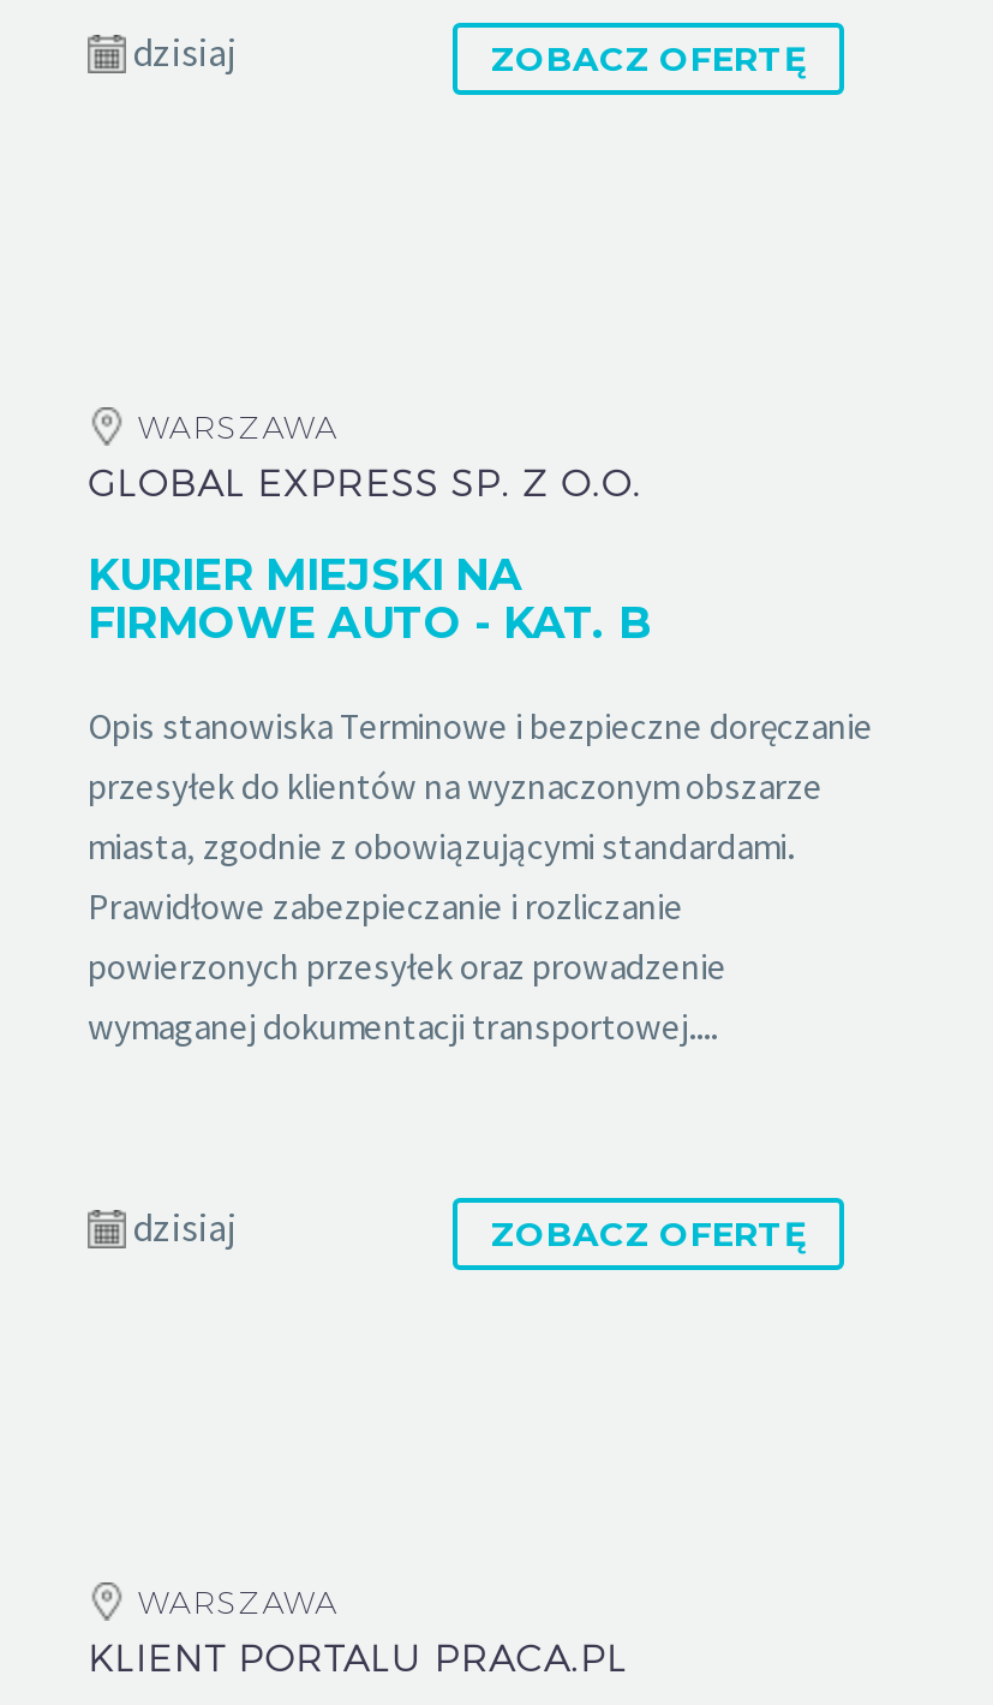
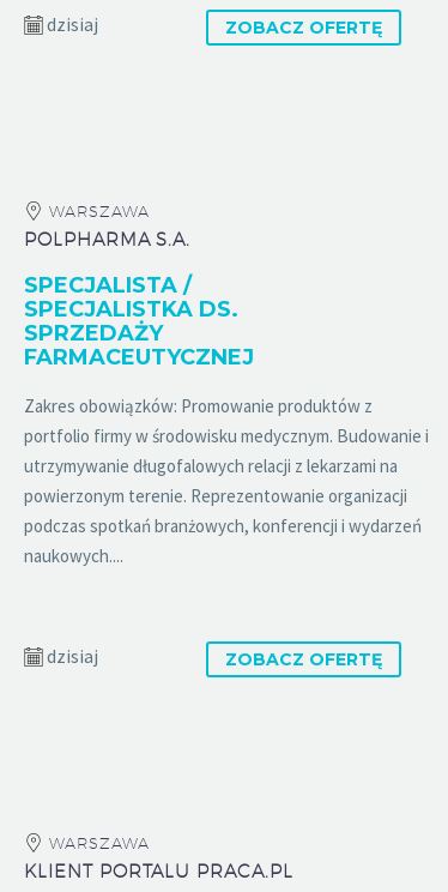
[88,463,642,504] GLOBAL EXPRESS SP. Z O.O. -> [24,229,191,249] POLPHARMA S.A.
[88,548,652,649] KURIER MIEJSKI NA | FIRMOWE AUTO - KAT. B -> [24,272,254,370] SPECJALISTA / | SPECJALISTKA DS. | SPRZEDAŻY | FARMACEUTYCZNEJ
[88,703,873,1049] Opis stanowiska Terminowe i bezpieczne doręczanie | przesyłek do klientów na wyznaczonym obszarze | miasta, zgodnie z obowiązującymi standardami. | Prawidłowe zabezpieczanie i rozliczanie | powierzonych przesyłek oraz prowadzenie | wymaganej dokumentacji transportowej.... -> [24,395,429,567] Zakres obowiązków: Promowanie produktów z | portfolio firmy w środowisku medycznym. Budowanie i | utrzymywanie długofalowych relacji z lekarzami na | powierzonym terenie. Reprezentowanie organizacji | podczas spotkań branżowych, konferencji i wydarzeń | naukowych....

